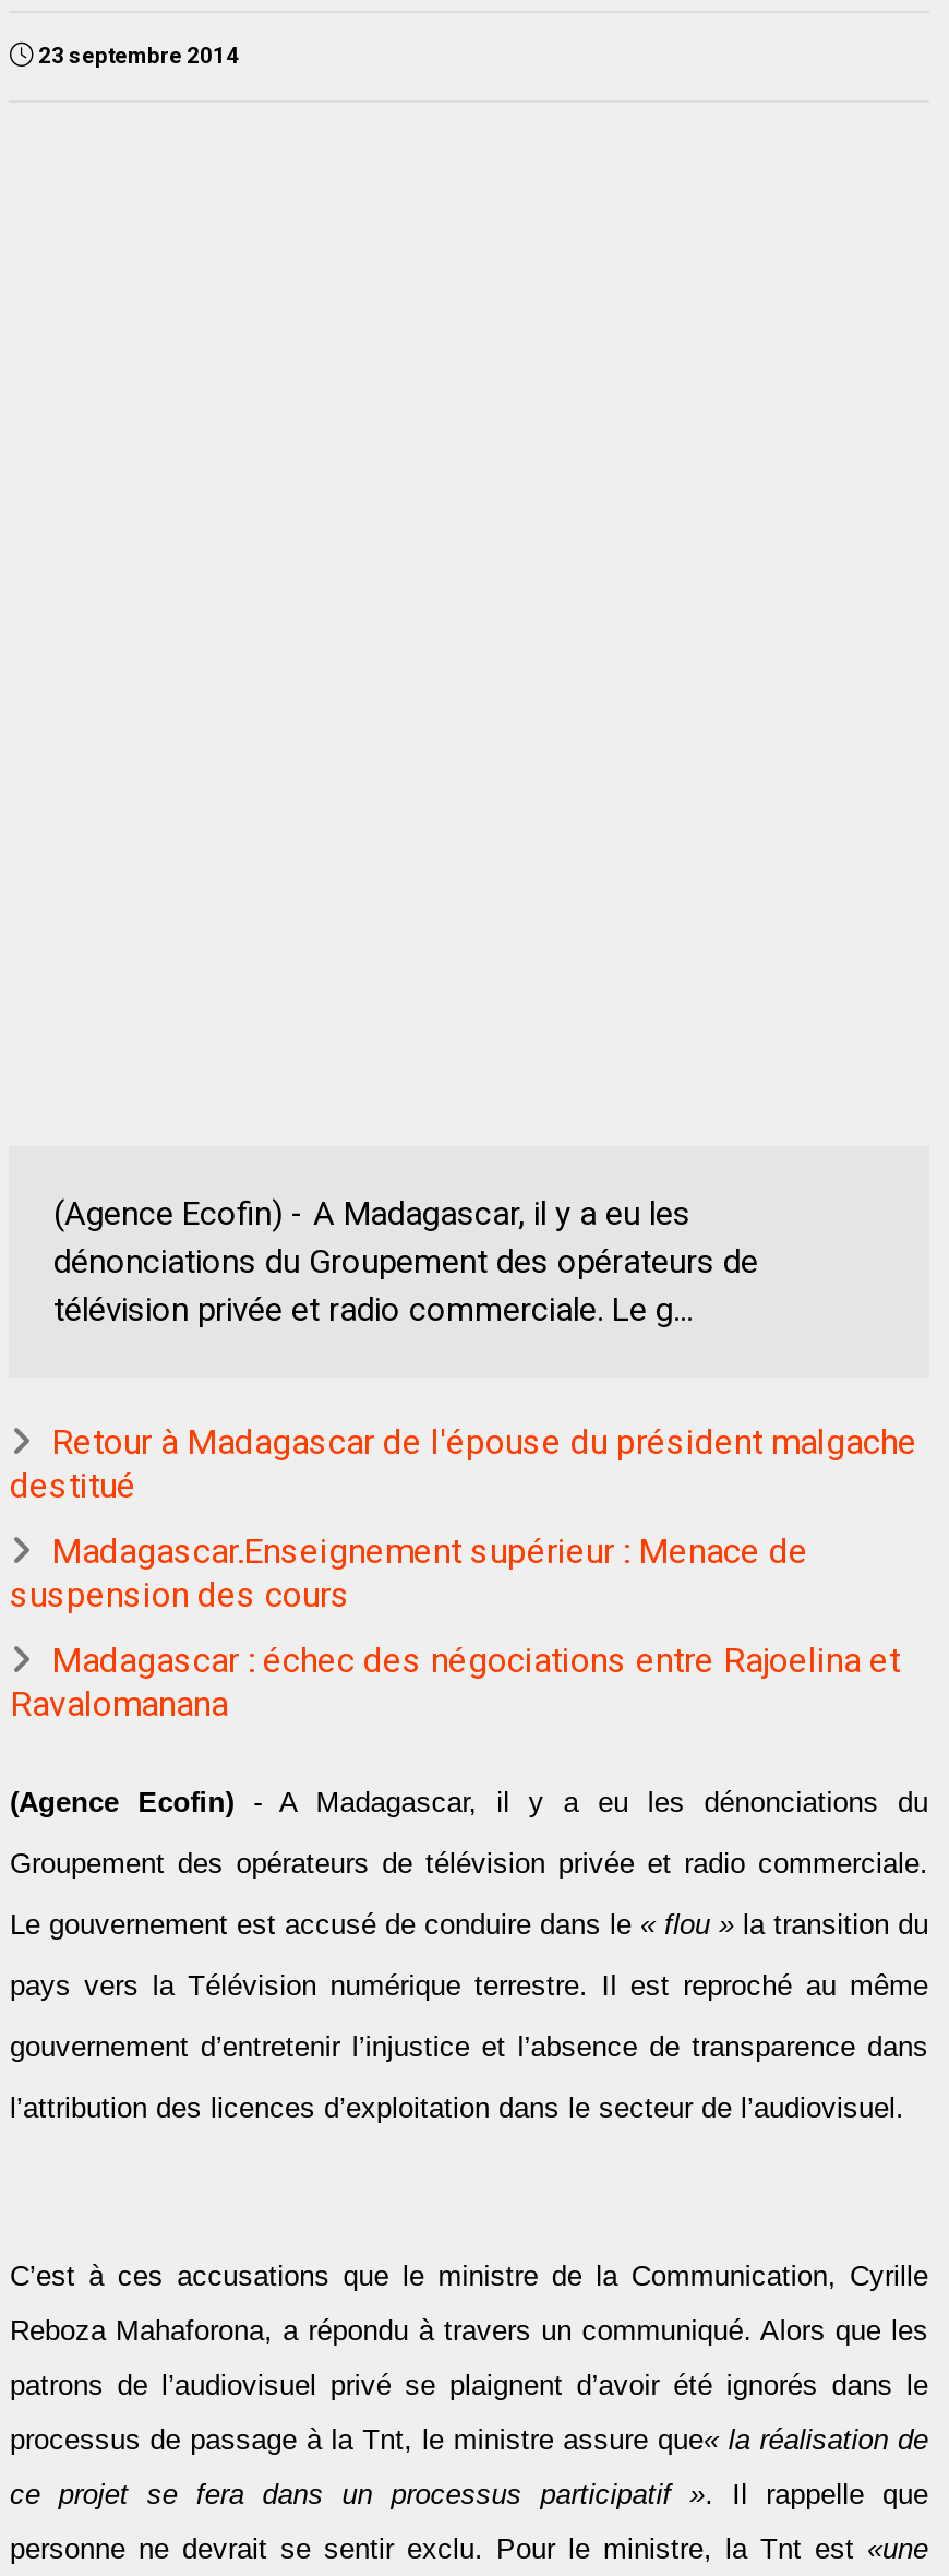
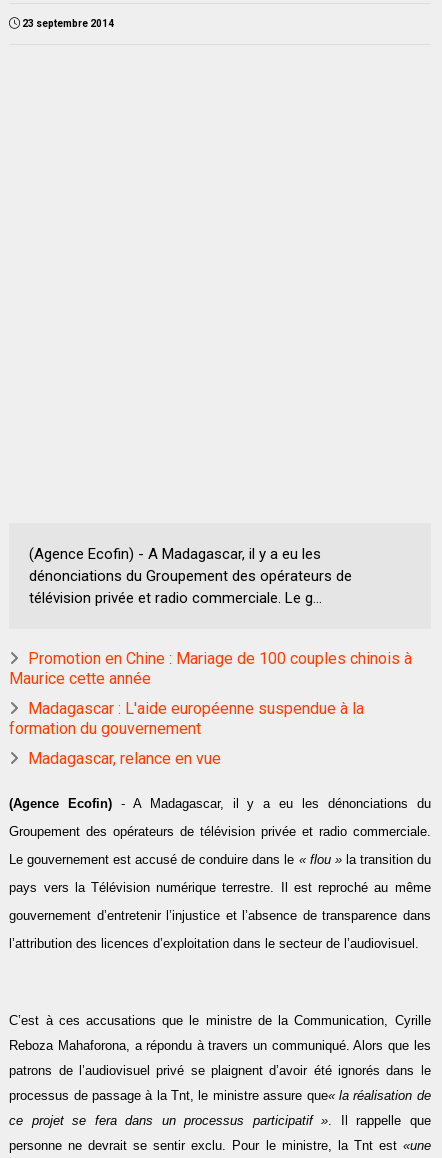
[10,1420,917,1505] Retour à Madagascar de l'épouse du président malgache | destitué -> [9,649,412,688] Promotion en Chine : Mariage de 100 couples chinois à | Maurice cette année
[10,1529,808,1615] Madagascar.Enseignement supérieur : Menace de | suspension des cours -> [9,699,364,738] Madagascar : L'aide européenne suspendue à la | formation du gouvernement
[10,1639,900,1724] Madagascar : échec des négociations entre Rajoelina et | Ravalomanana -> [28,749,221,768] Madagascar, relance en vue

